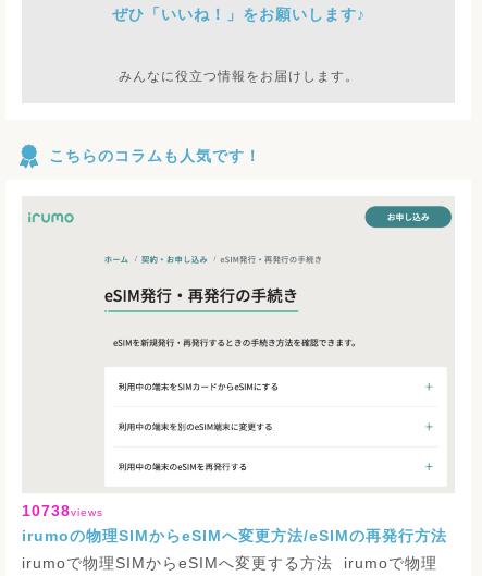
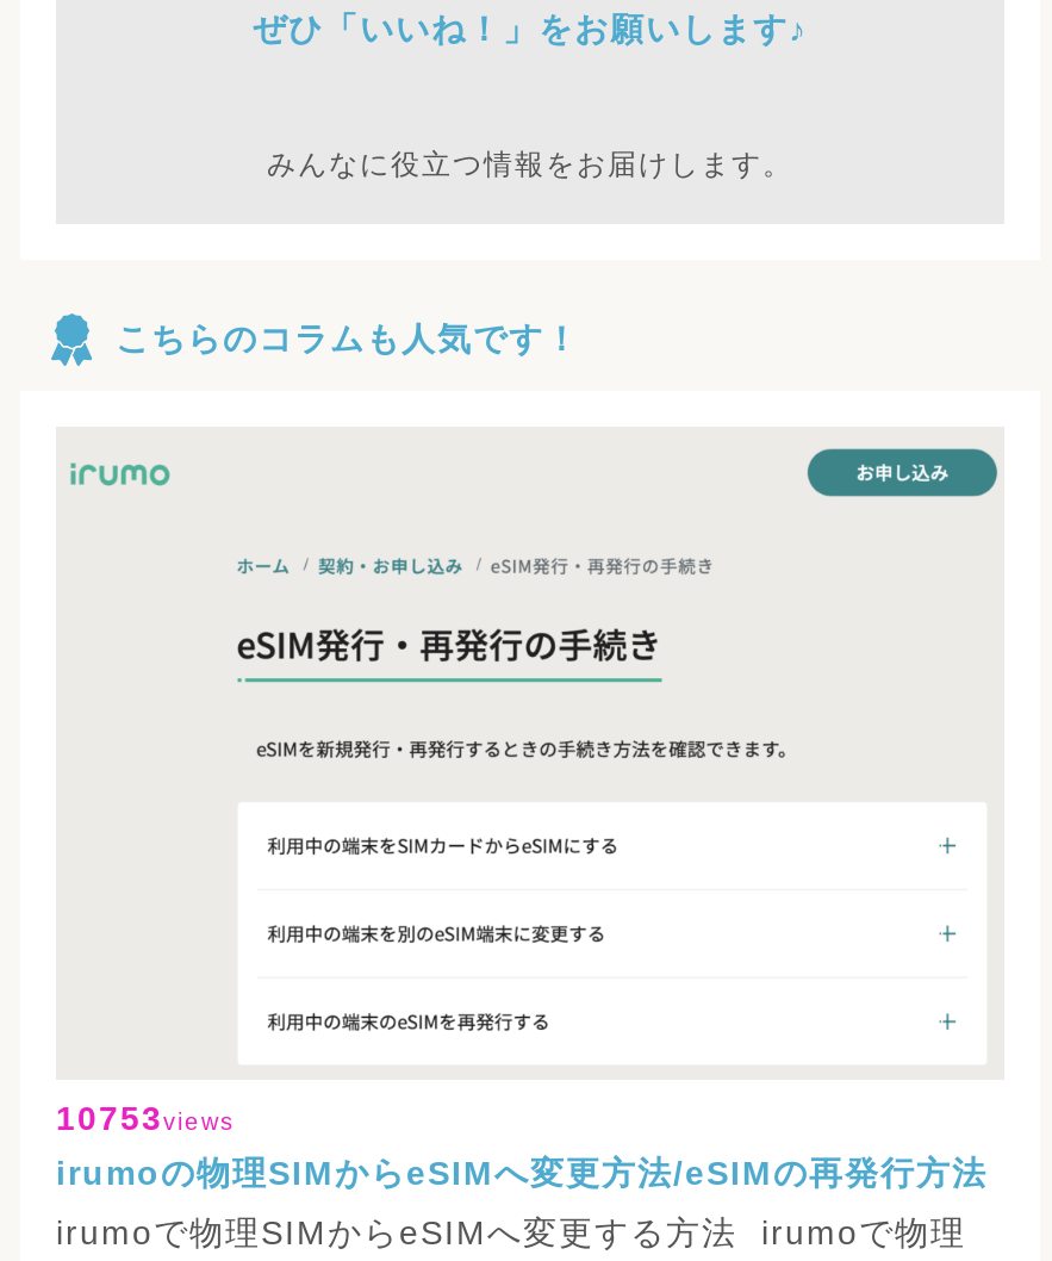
[22,502,103,520] 10738views -> [56,1099,235,1138] 10753views

